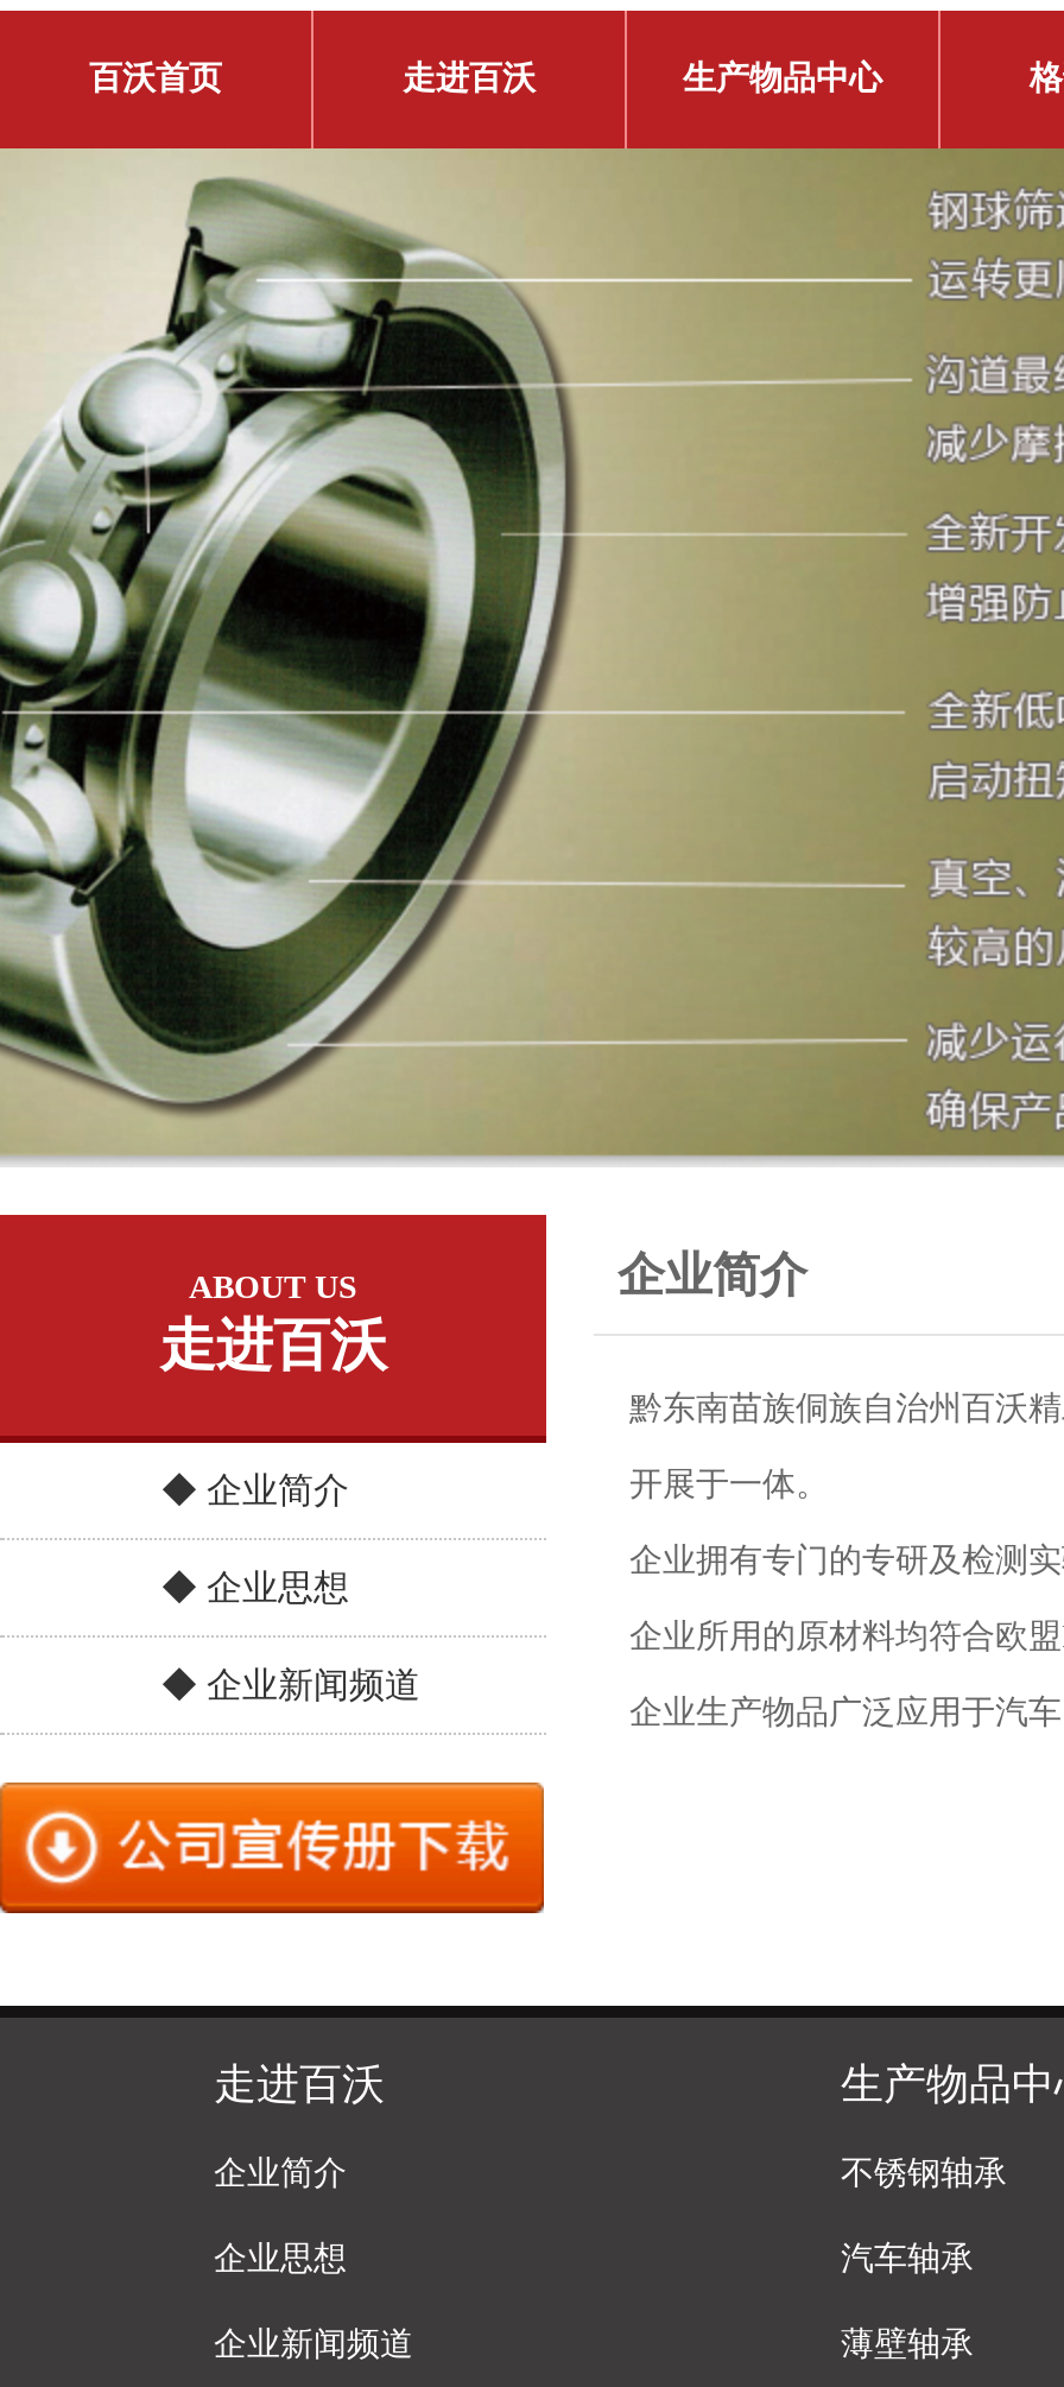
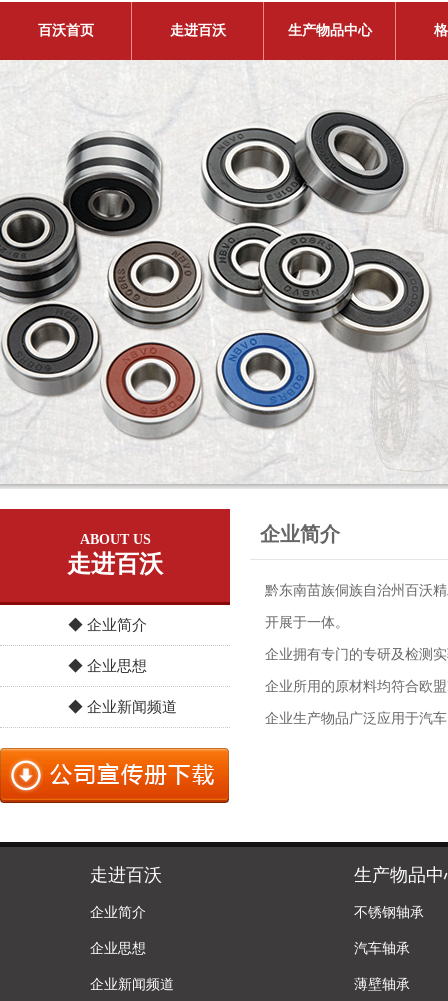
[7,146,1057,1158] [image] -> [3,59,445,484] [image]

